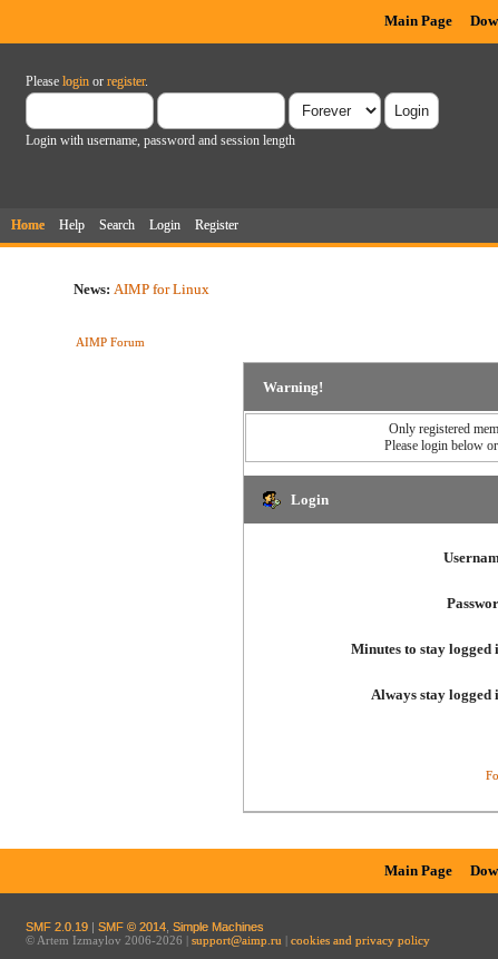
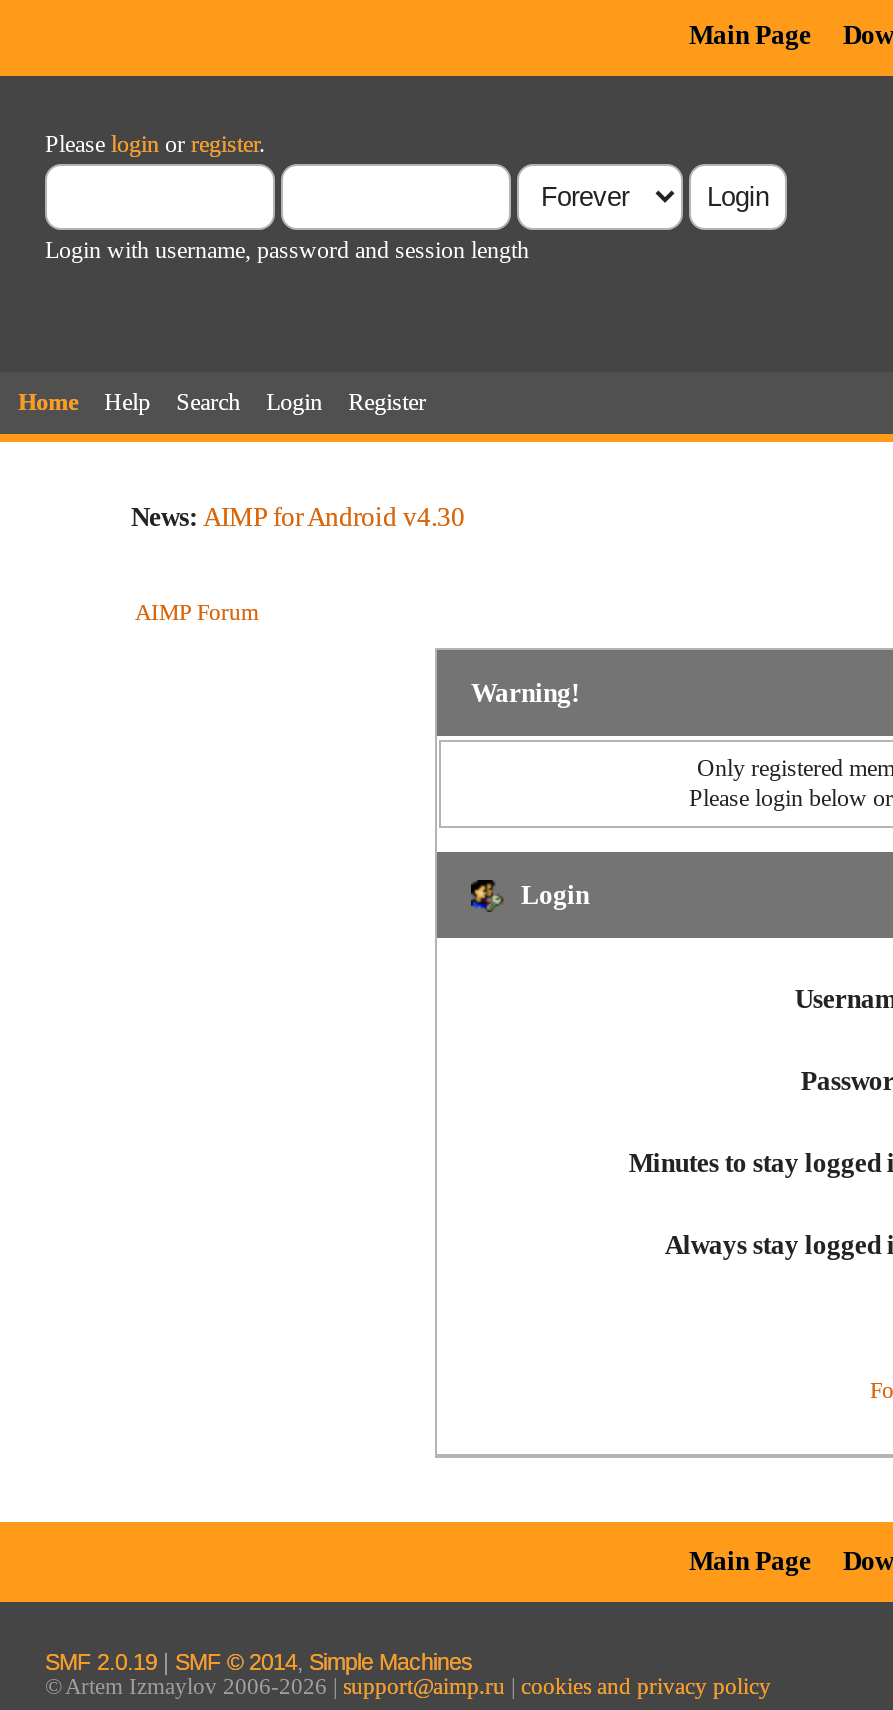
[74,281,209,297] News: AIMP for Linux -> [131,502,465,532] News: AIMP for Android v4.30

